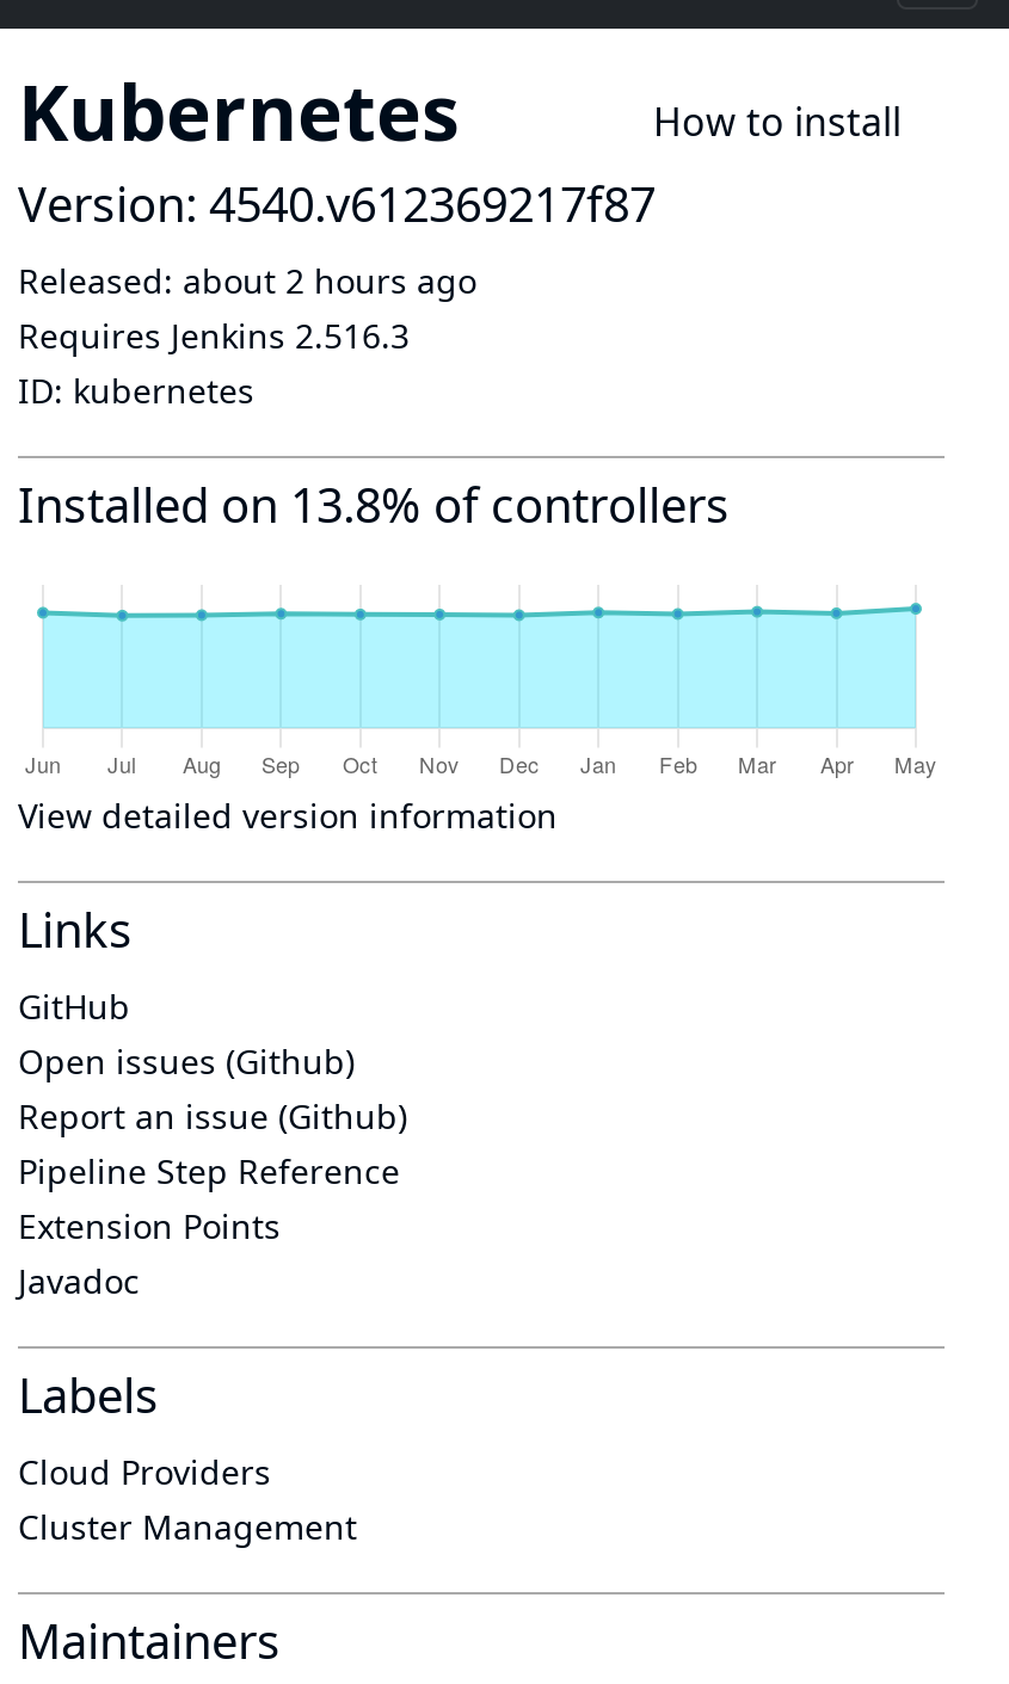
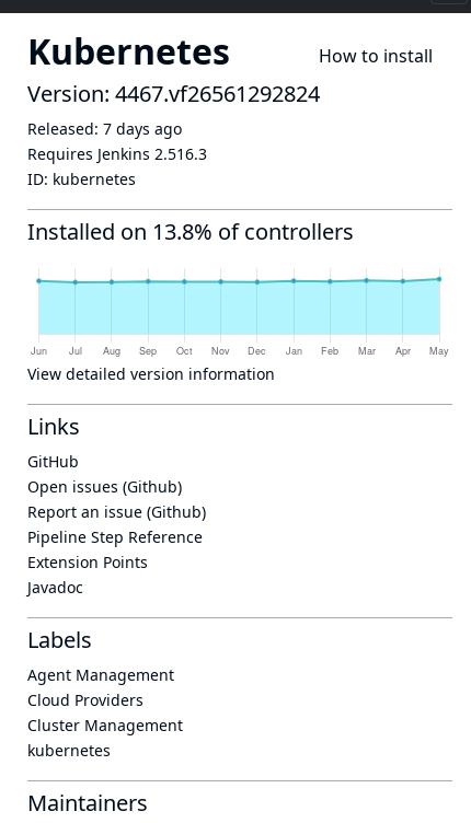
[18,172,656,303] Version: 4540.v612369217f87 | Released: about 2 hours ago -> [27,79,320,139] Version: 4467.vf26561292824 | Released: 7 days ago
none -> [27,664,174,685] Agent Management
none -> [27,740,111,761] kubernetes

